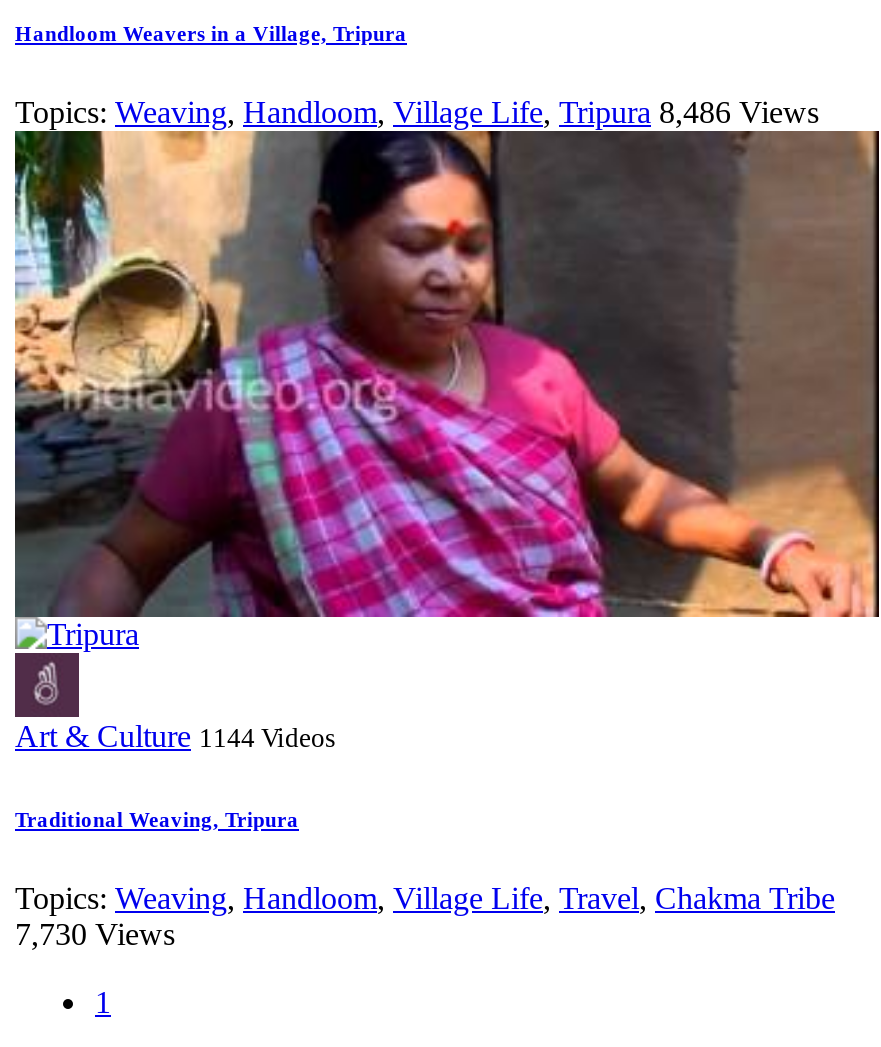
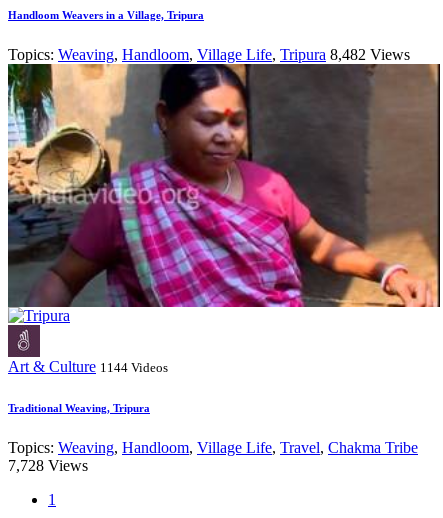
[15,96,819,130] Topics: Weaving, Handloom, Village Life, Tripura 8,486 Views -> [8,46,410,63] Topics: Weaving, Handloom, Village Life, Tripura 8,482 Views
[15,918,175,952] 7,730 Views -> [8,457,88,474] 7,728 Views

